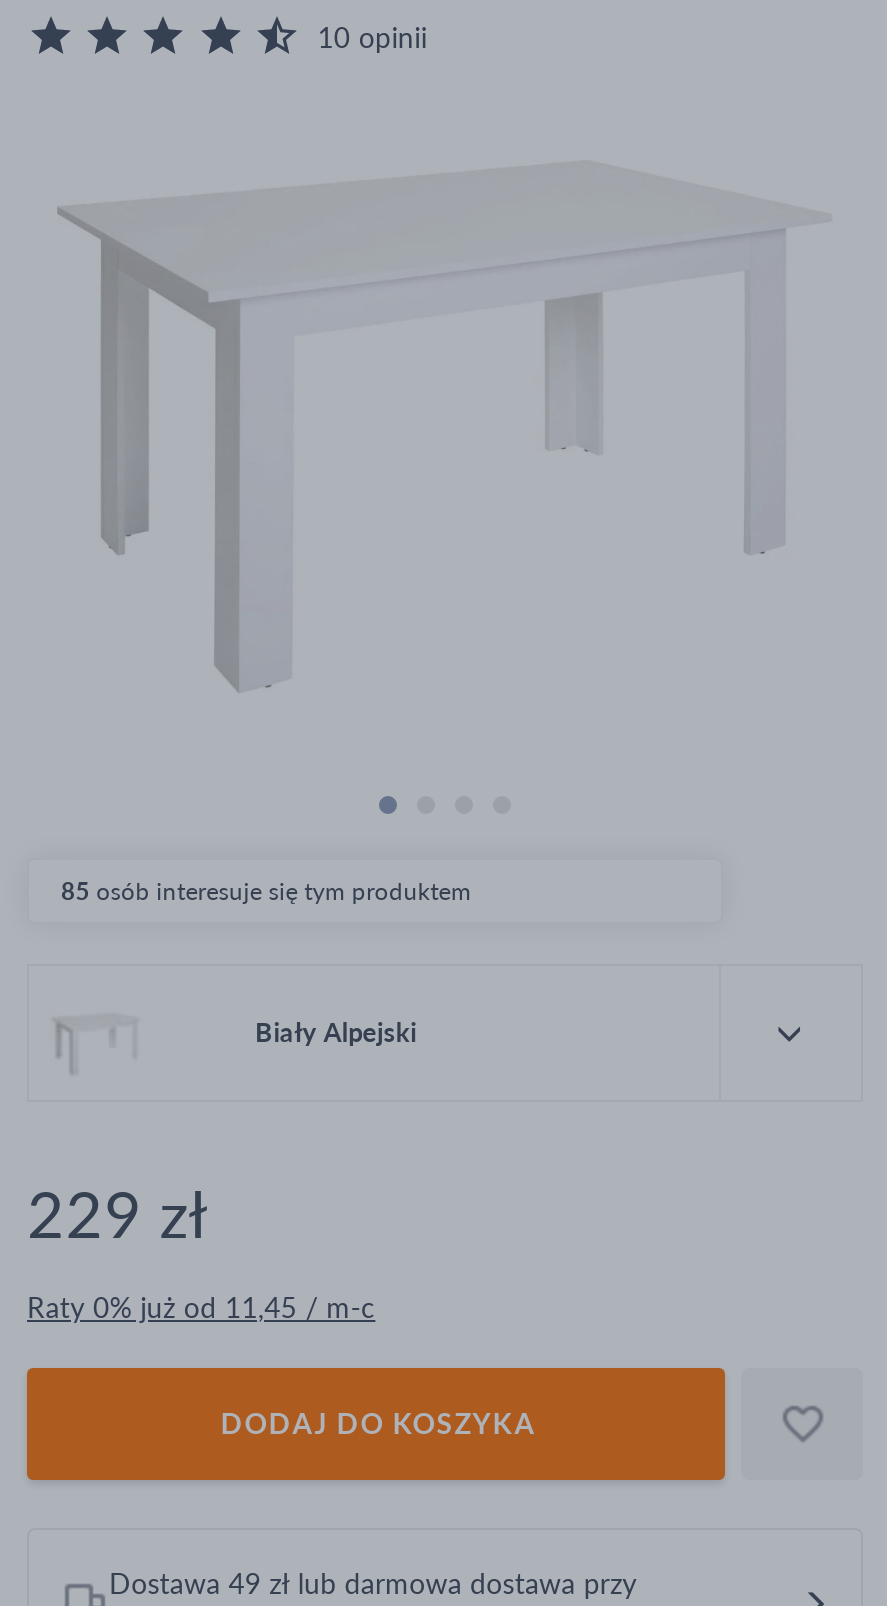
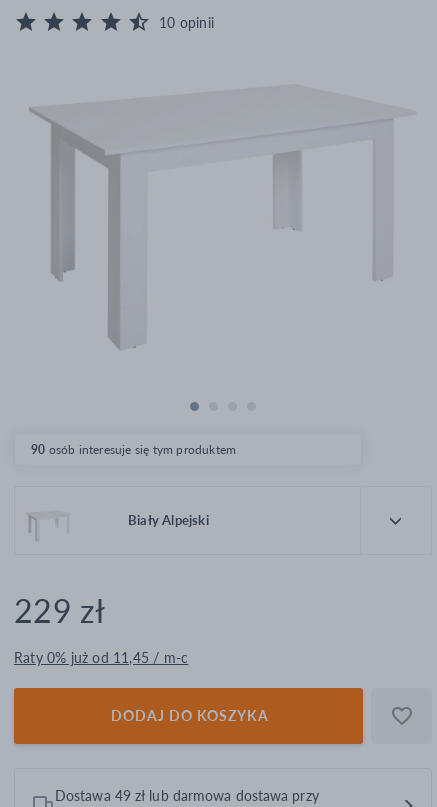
[61,876,471,906] 85 osób interesuje się tym produktem -> [31,442,236,457] 90 osób interesuje się tym produktem

